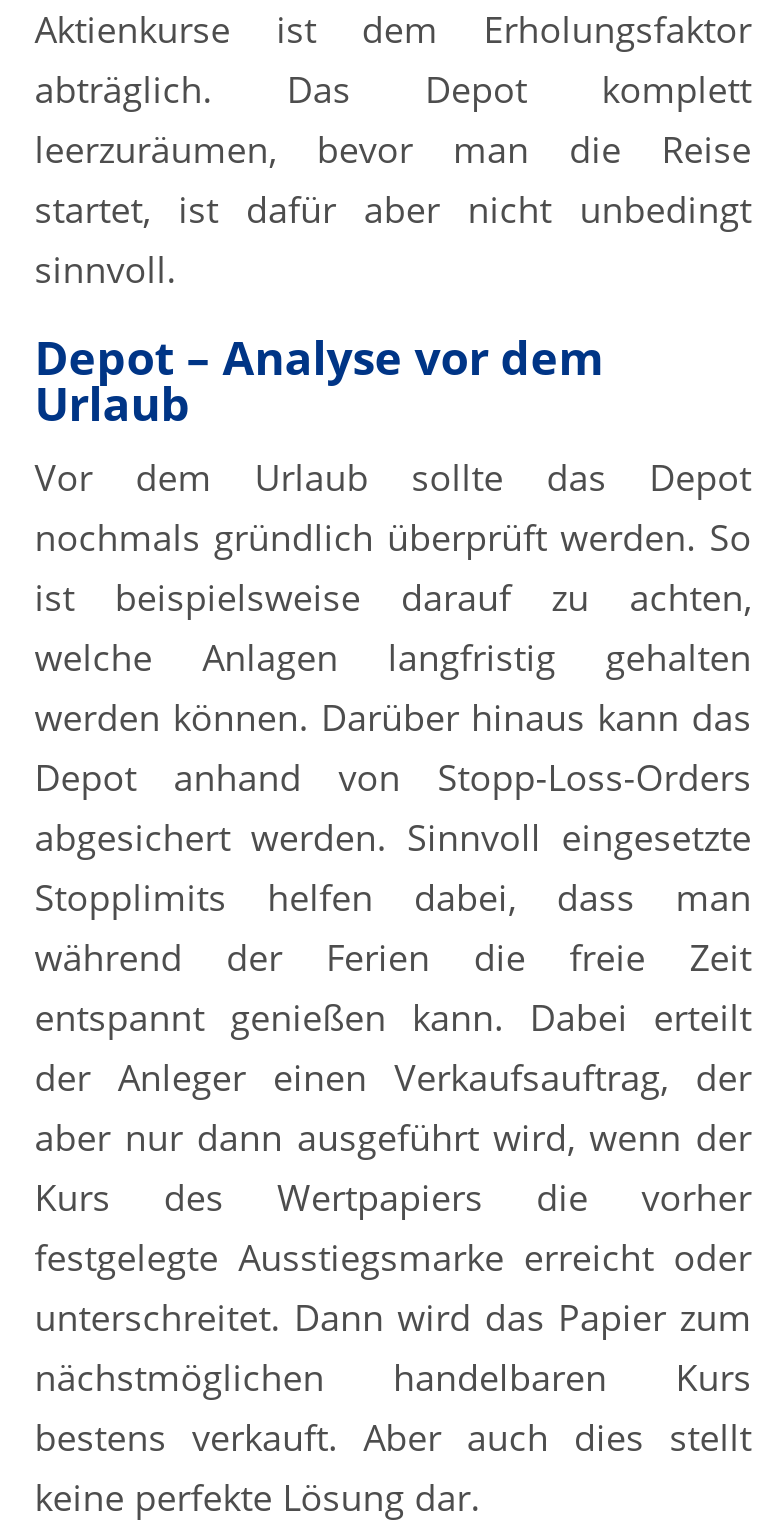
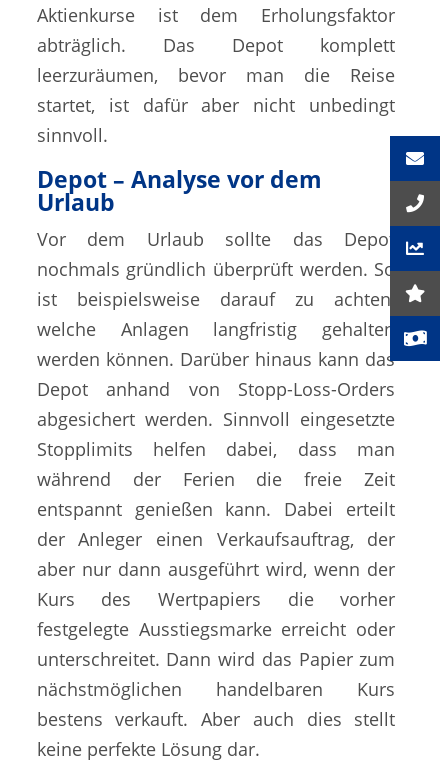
none -> [389,135,437,362] [image]

